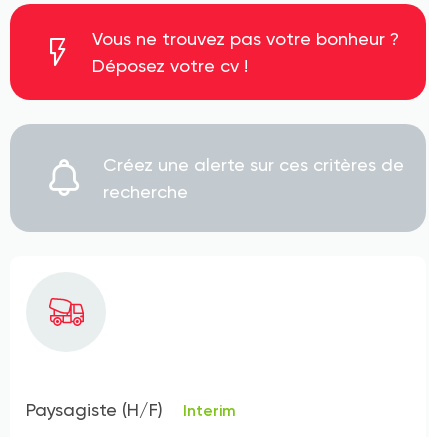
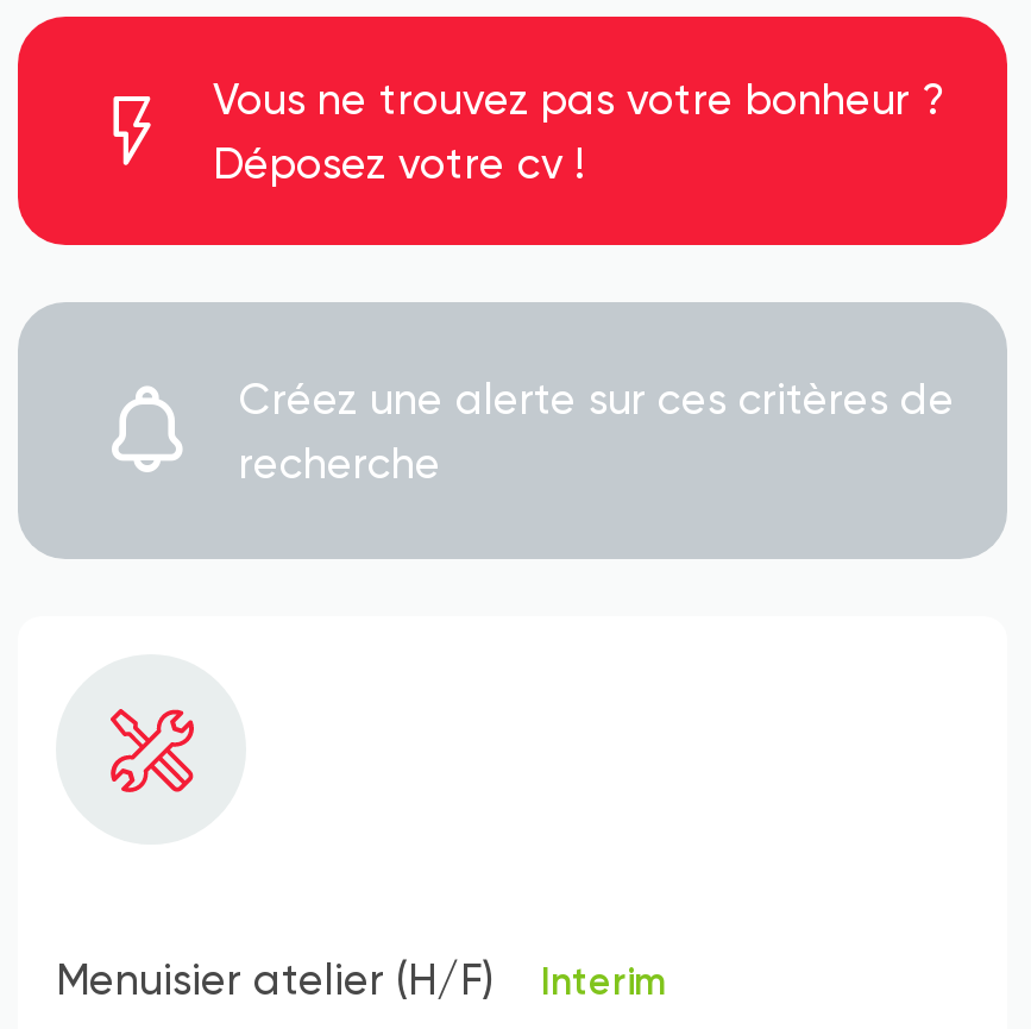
[48,296,85,330] [image] -> [108,708,196,796] [image]
[26,399,163,420] Paysagiste (H/F) -> [56,954,494,1004] Menuisier atelier (H/F)

